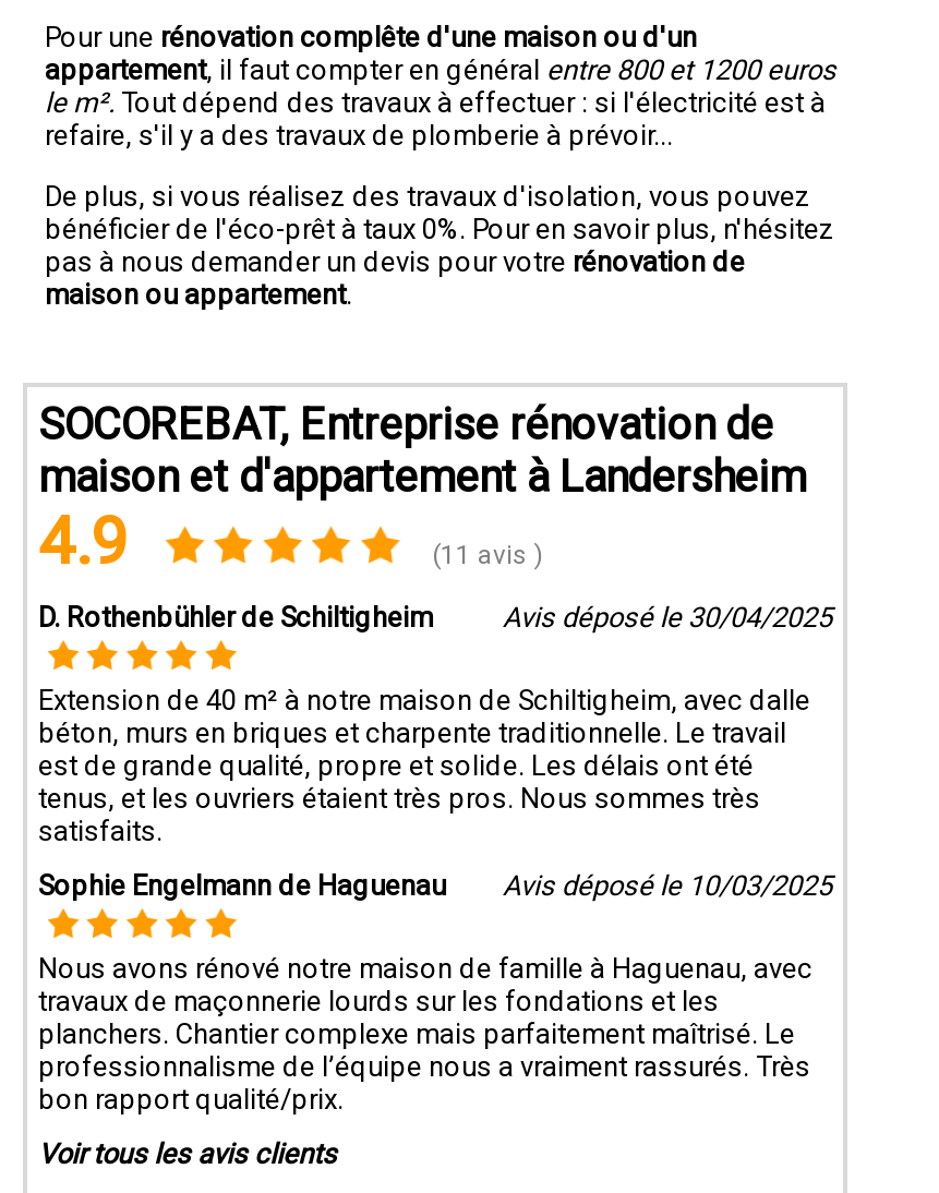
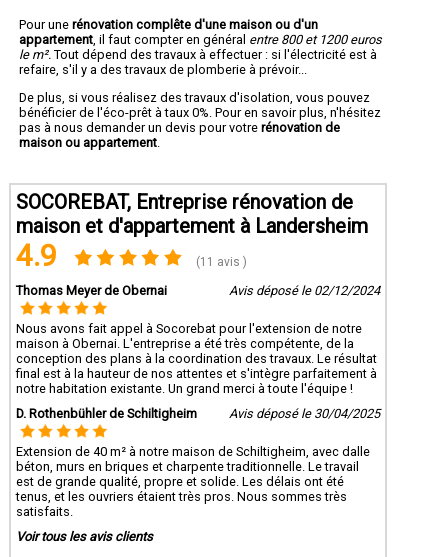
none -> [16,282,380,395] Thomas Meyer de Obernai | Avis déposé le 02/12/2024 | Nous avons fait appel à Socorebat pour l'extension de notre | maison à Obernai. L'entreprise a été très compétente, de la | conception des plans à la coordination des travaux. Le résultat | final est à la hauteur de nos attentes et s'intègre parfaitement à | notre habitation existante. Un grand merci à toute l'équipe !
moved [38,600,832,846] -> [16,405,380,518]: D. Rothenbühler de Schiltigheim | Avis déposé le 30/04/2025 | béton, murs en briques et charpente traditionnelle. Le travail | est de grande qualité, propre et solide. Les délais ont été | tenus, et les ouvriers étaient très pros. Nous sommes très | satisfaits.
[38,868,832,1114] Sophie Engelmann de Haguenau | Avis déposé le 10/03/2025 | Nous avons rénové notre maison de famille à Haguenau, avec | travaux de maçonnerie lourds sur les fondations et les | planchers. Chantier complexe mais parfaitement maîtrisé. Le | professionnalisme de l’équipe nous a vraiment rassurés. Très | bon rapport qualité/prix. -> none

